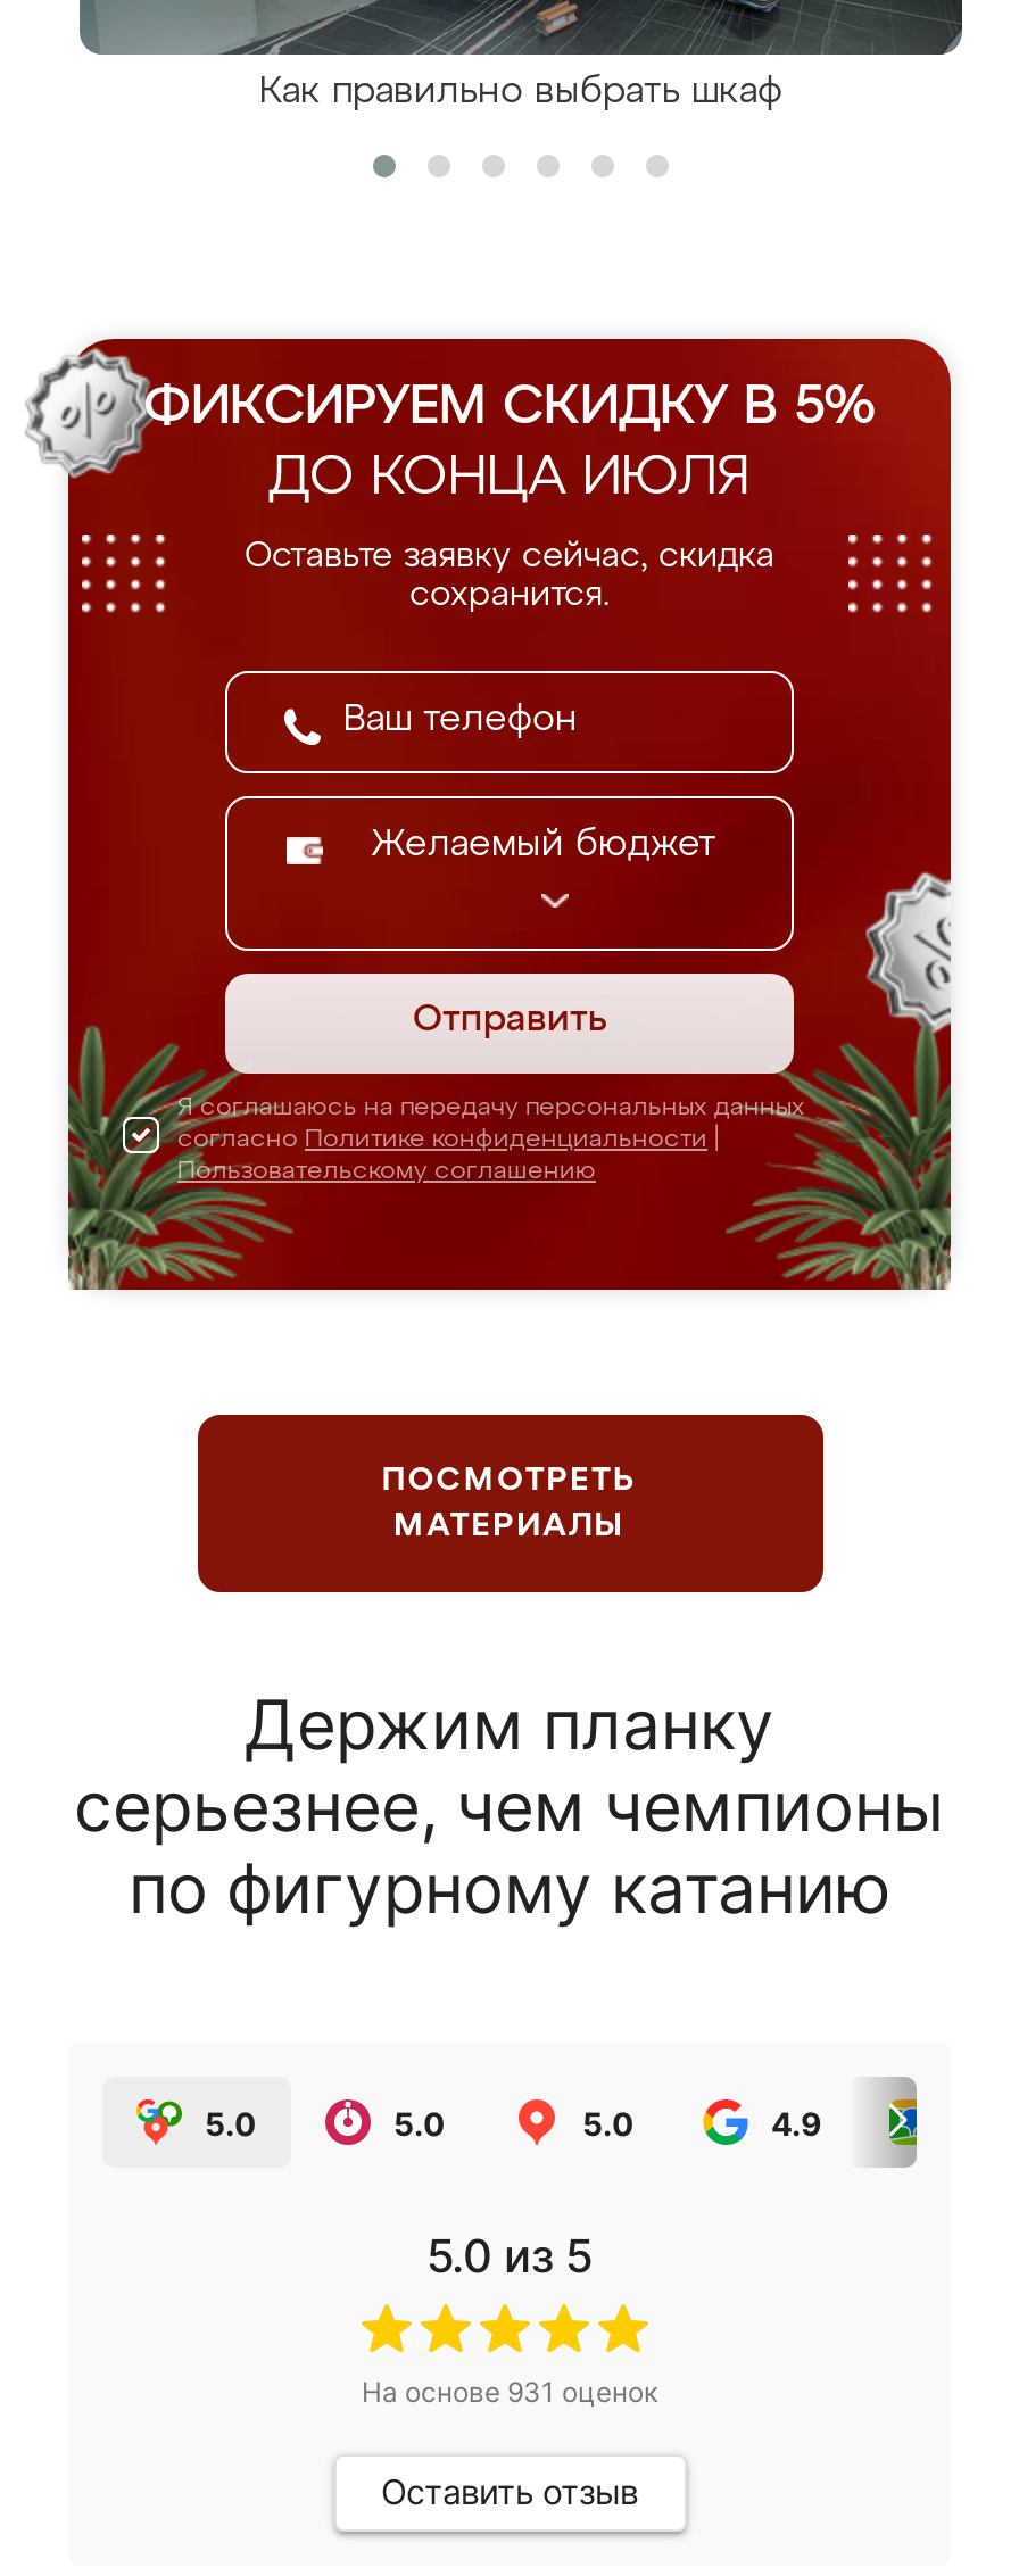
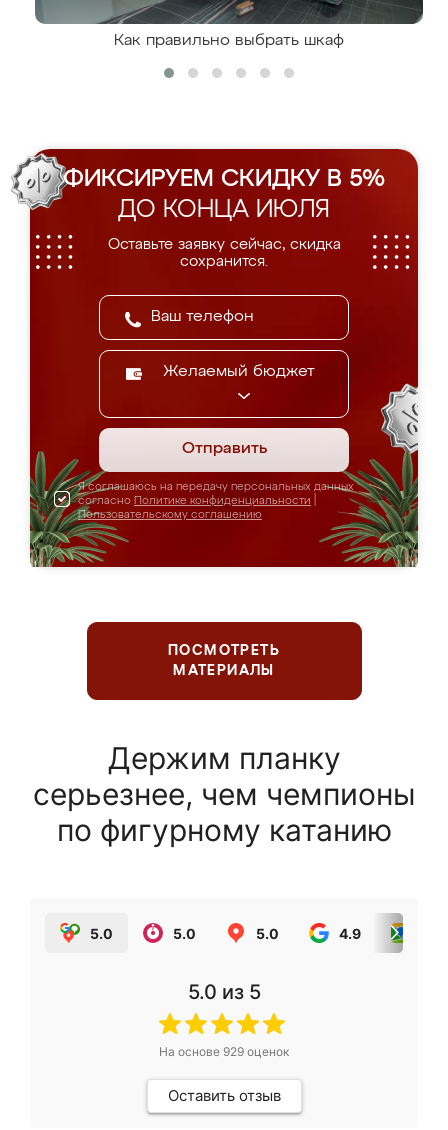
[362,2375,657,2409] На основе 931 оценок -> [159,1044,289,1059] На основе 929 оценок

